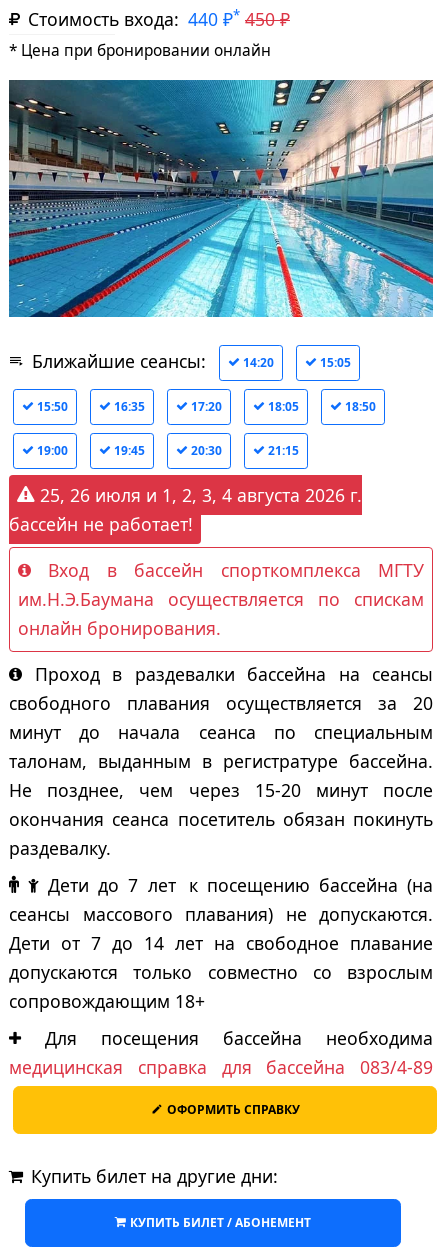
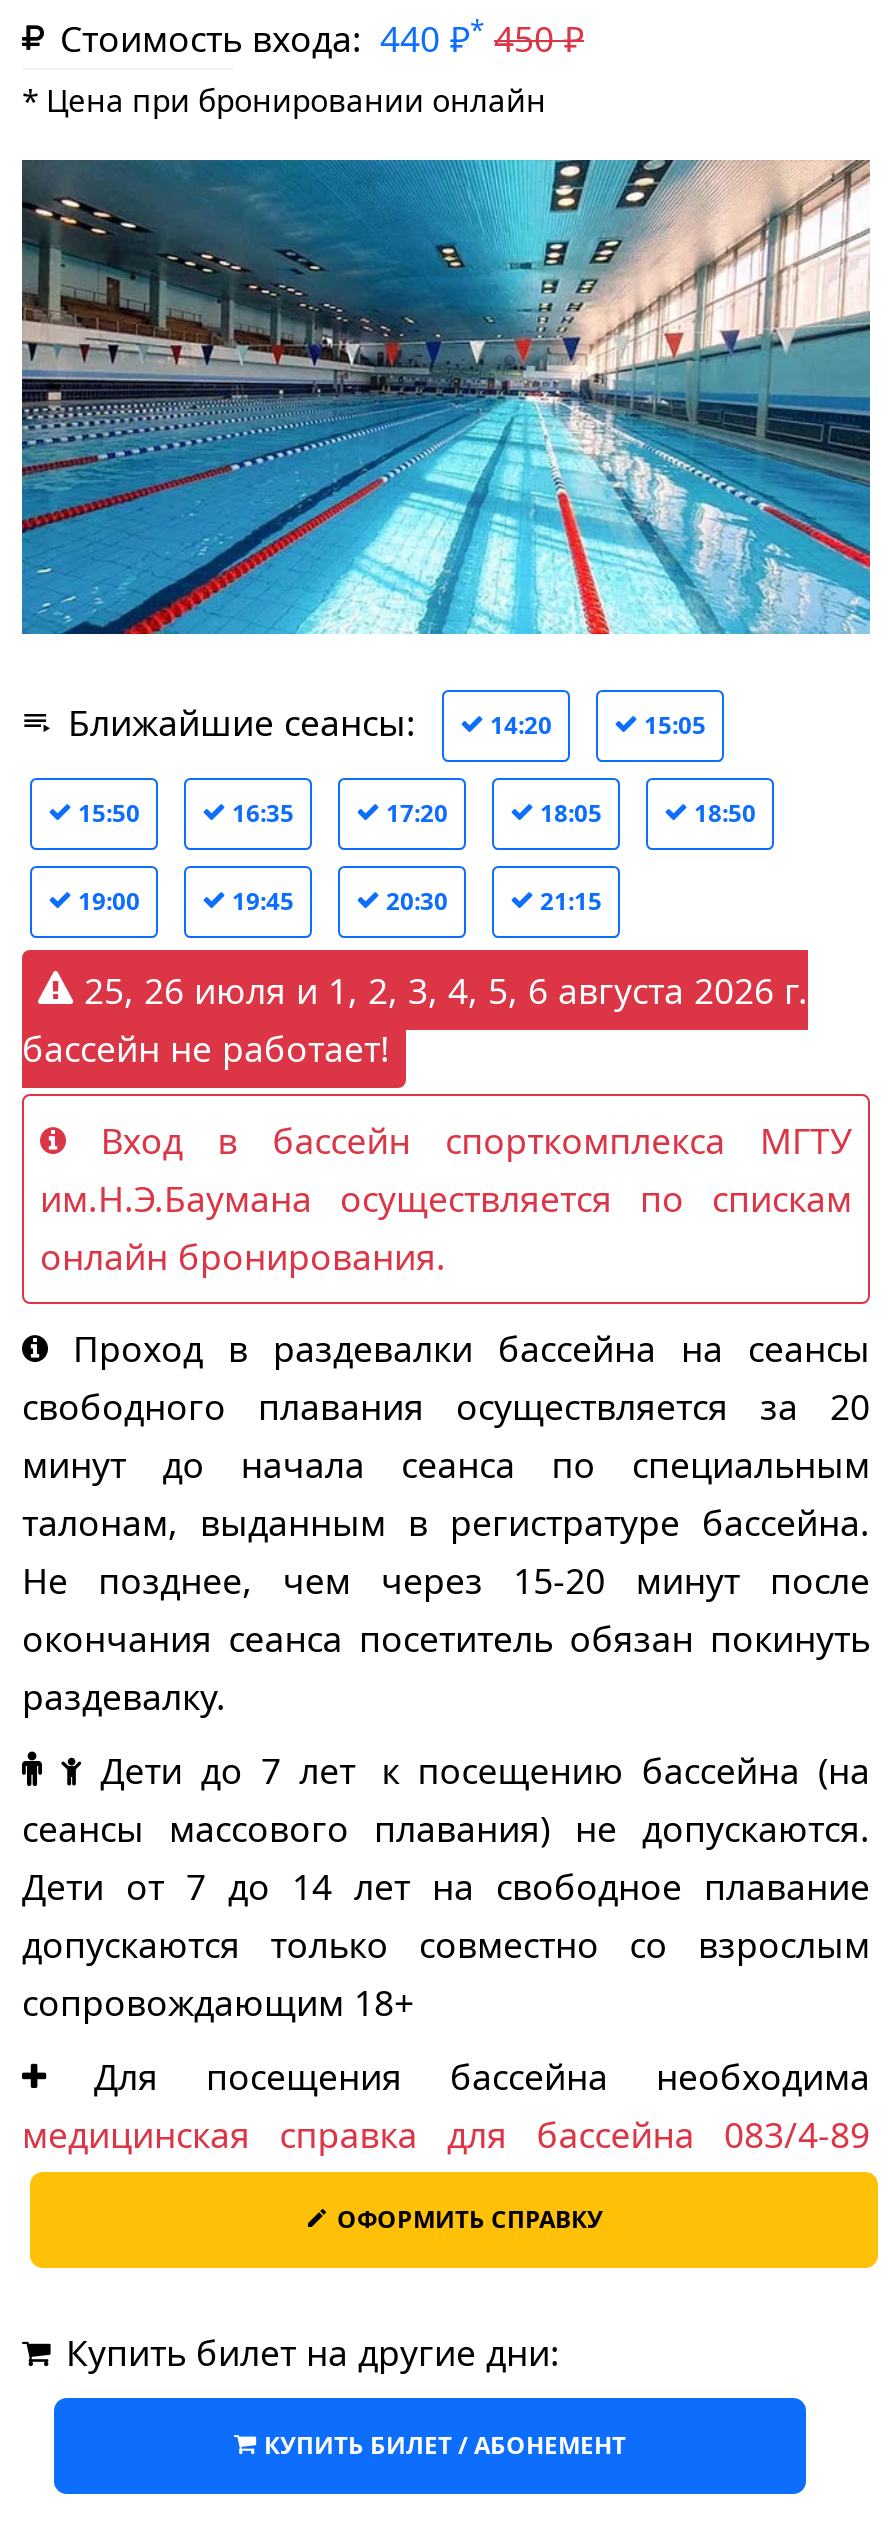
[35,483,362,507] 25, 26 июля и 1, 2, 3, 4 августа 2026 г. -> [74,967,808,1015] 25, 26 июля и 1, 2, 3, 4, 5, 6 августа 2026 г.

